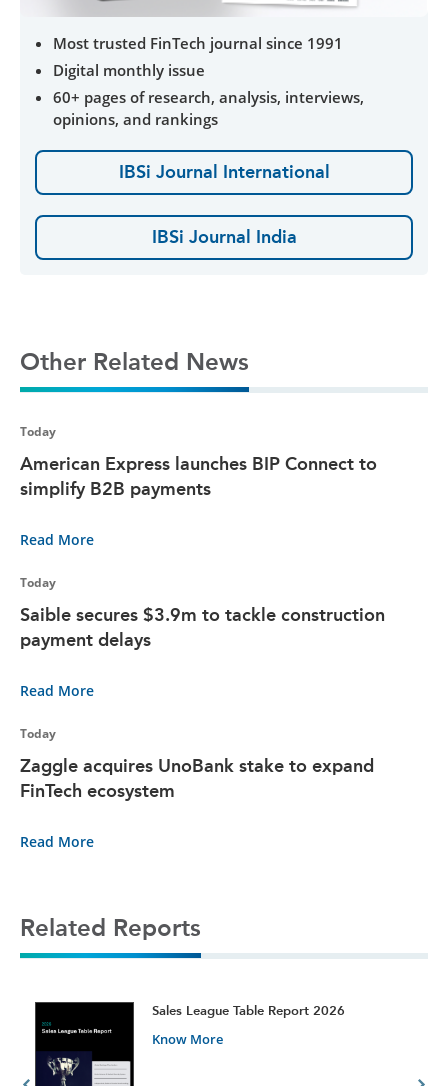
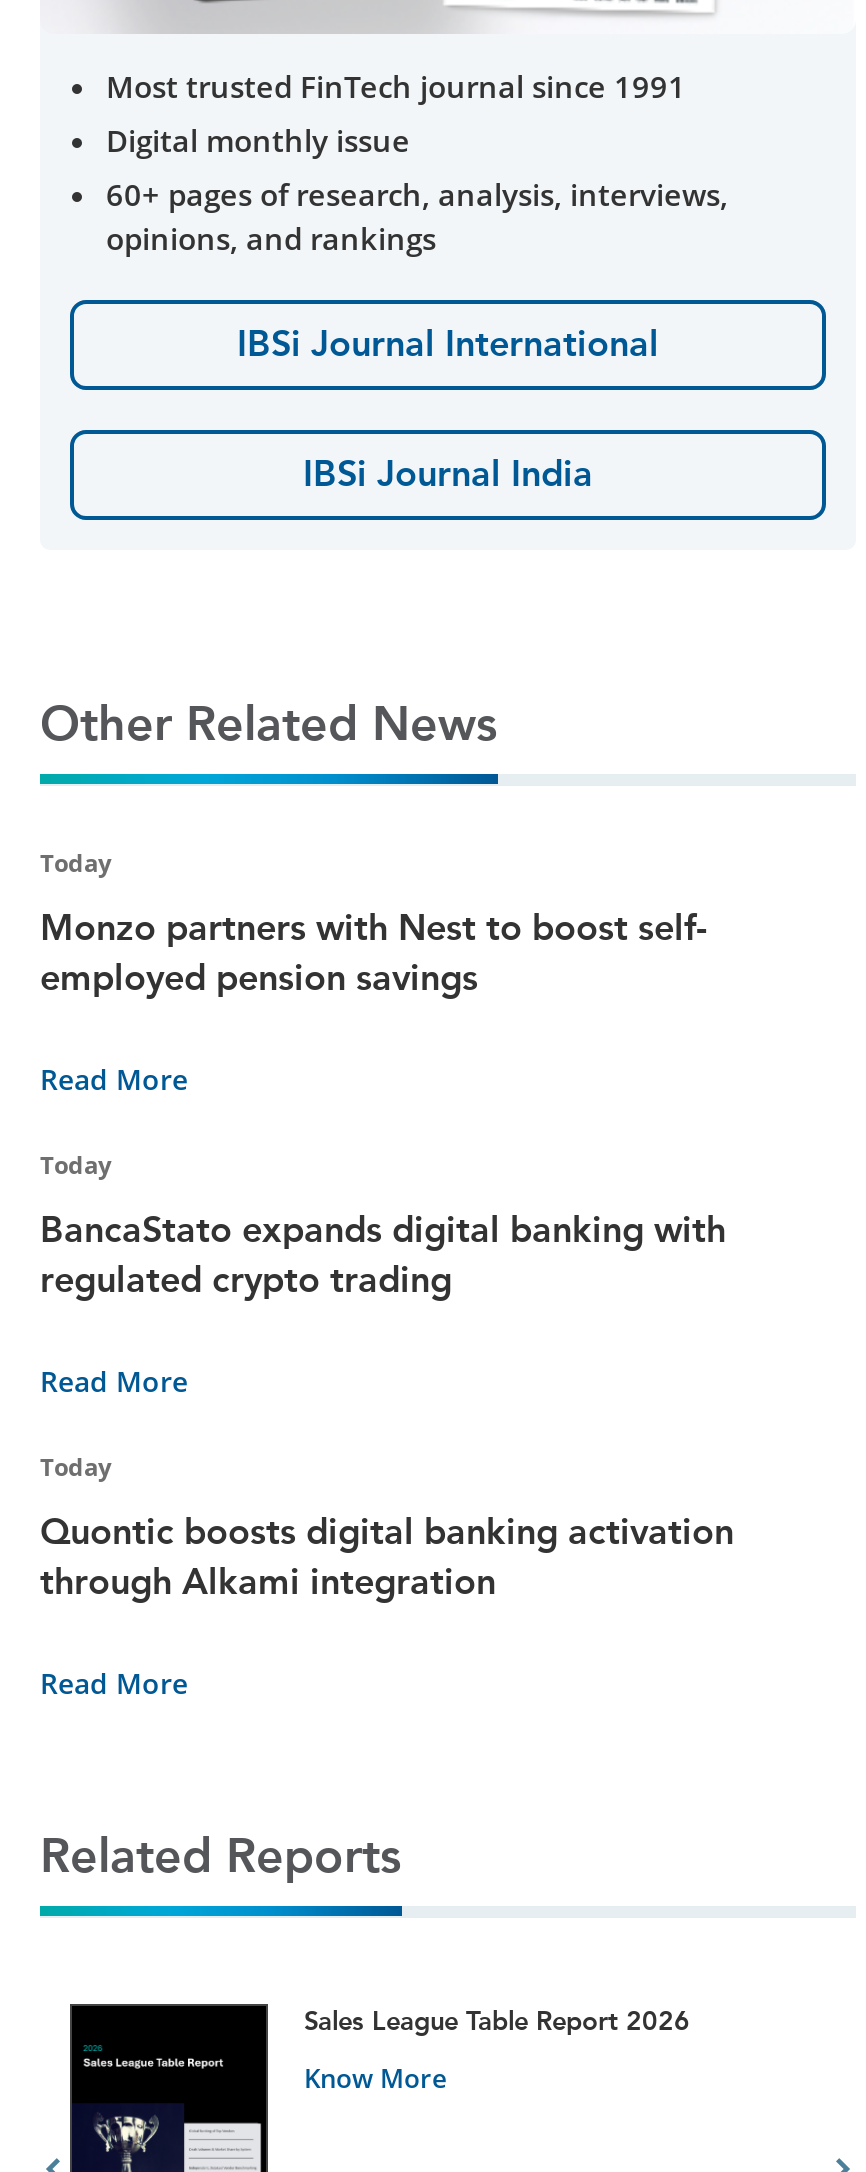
[20,453,377,500] American Express launches BIP Connect to | simplify B2B payments -> [40,905,708,999] Monzo partners with Nest to boost self- | employed pension savings
[20,604,385,651] Saible secures $3.9m to tackle construction | payment delays -> [40,1207,726,1301] BancaStato expands digital banking with | regulated crypto trading
[20,755,374,802] Zaggle acquires UnoBank stake to expand | FinTech ecosystem -> [40,1509,734,1603] Quontic boosts digital banking activation | through Alkami integration

